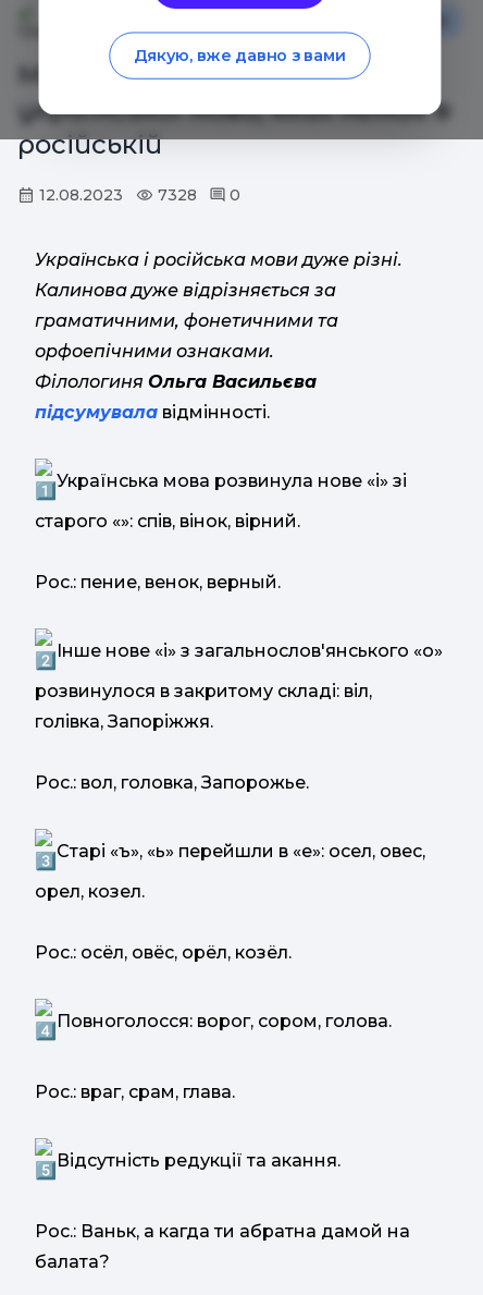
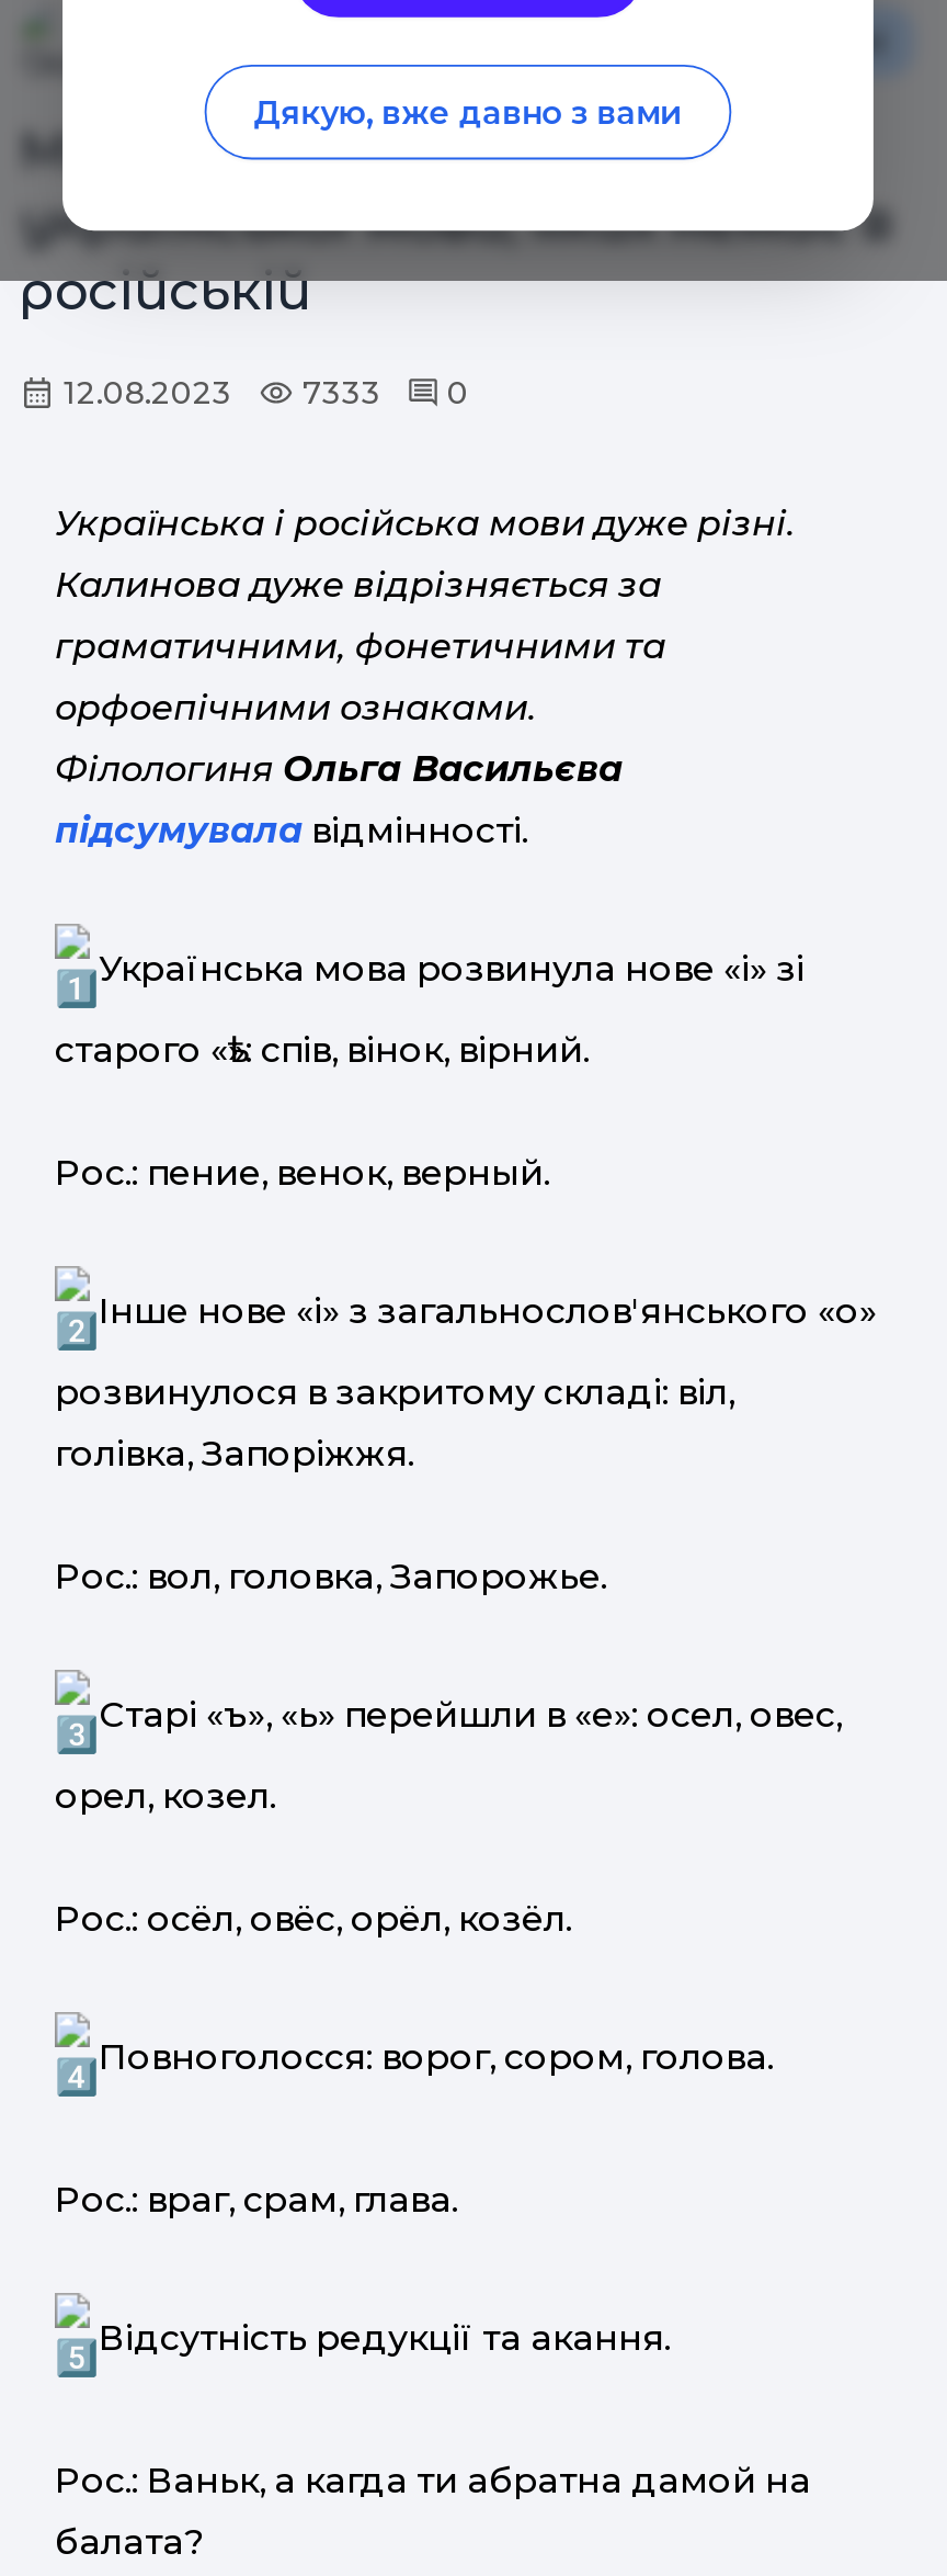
[39,185,240,205] 12.08.2023 7328 0 -> [64,373,469,413] 12.08.2023 7333 0

